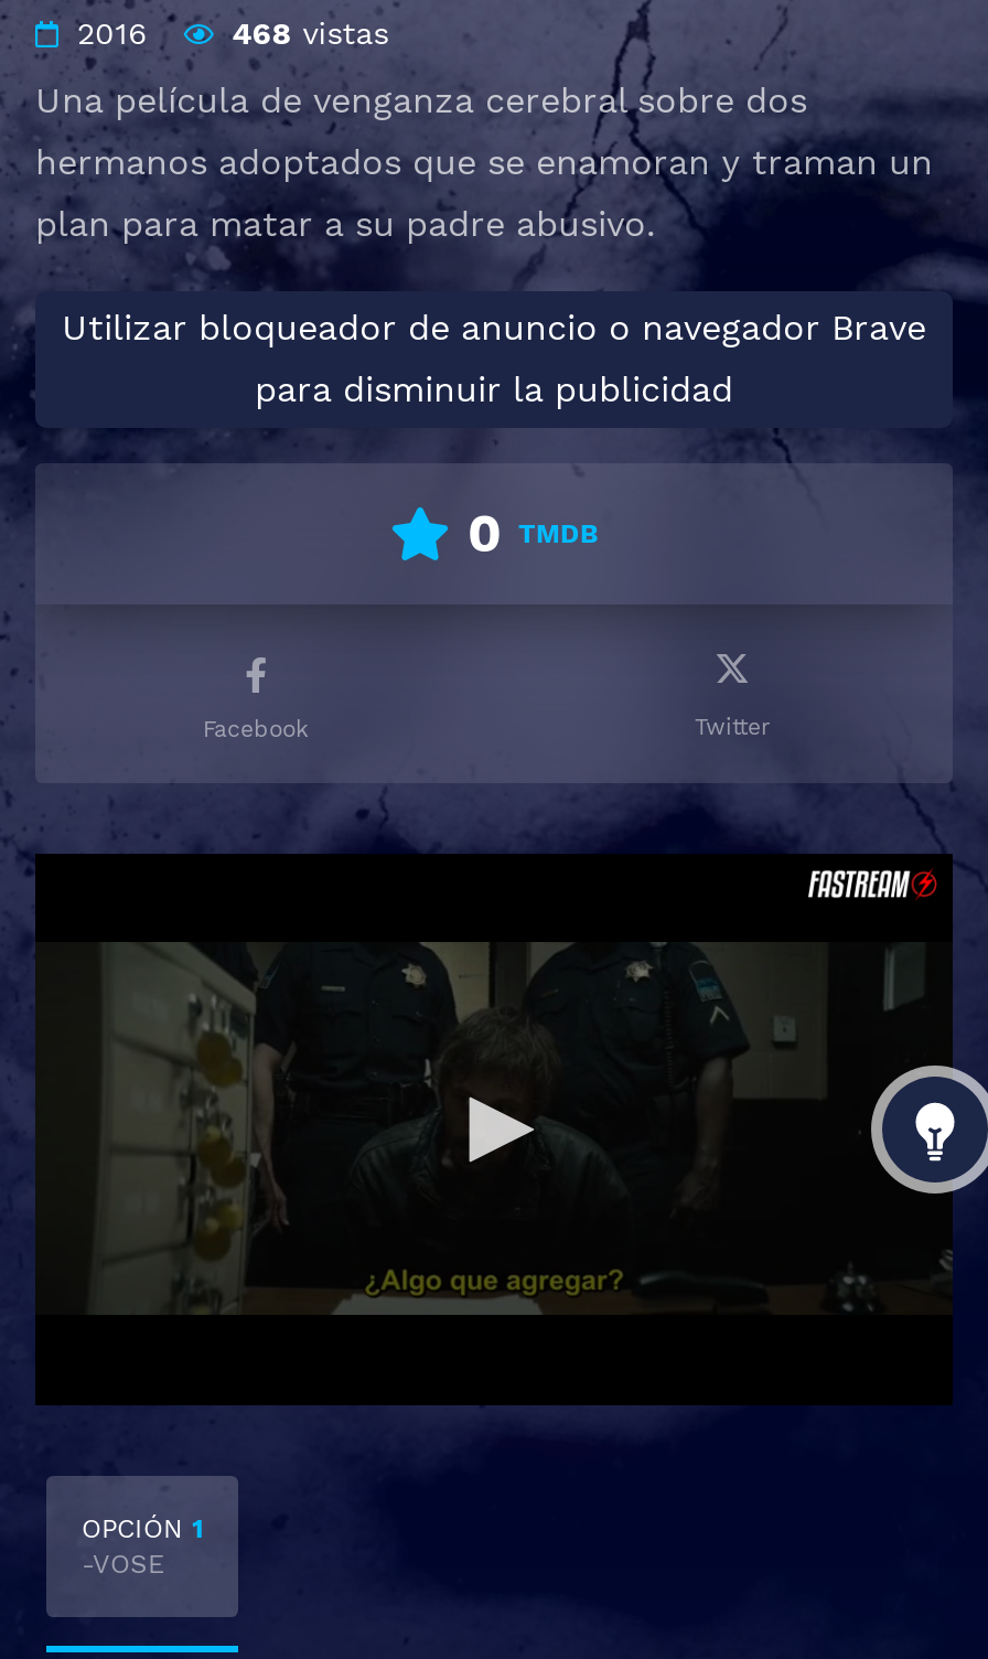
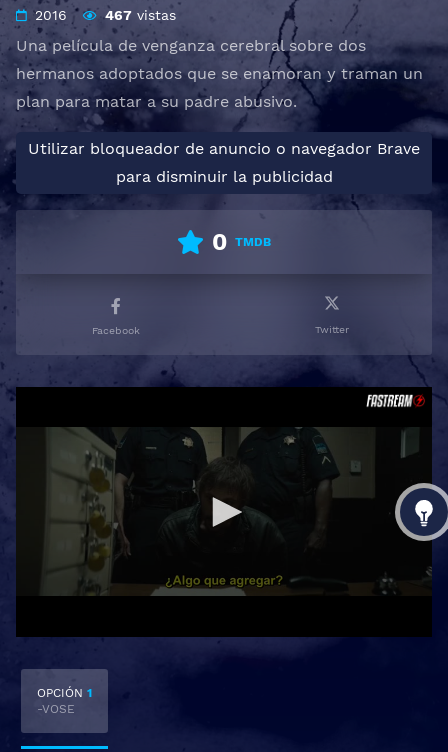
[232,15,389,51] 468 vistas -> [105,7,176,23] 467 vistas

